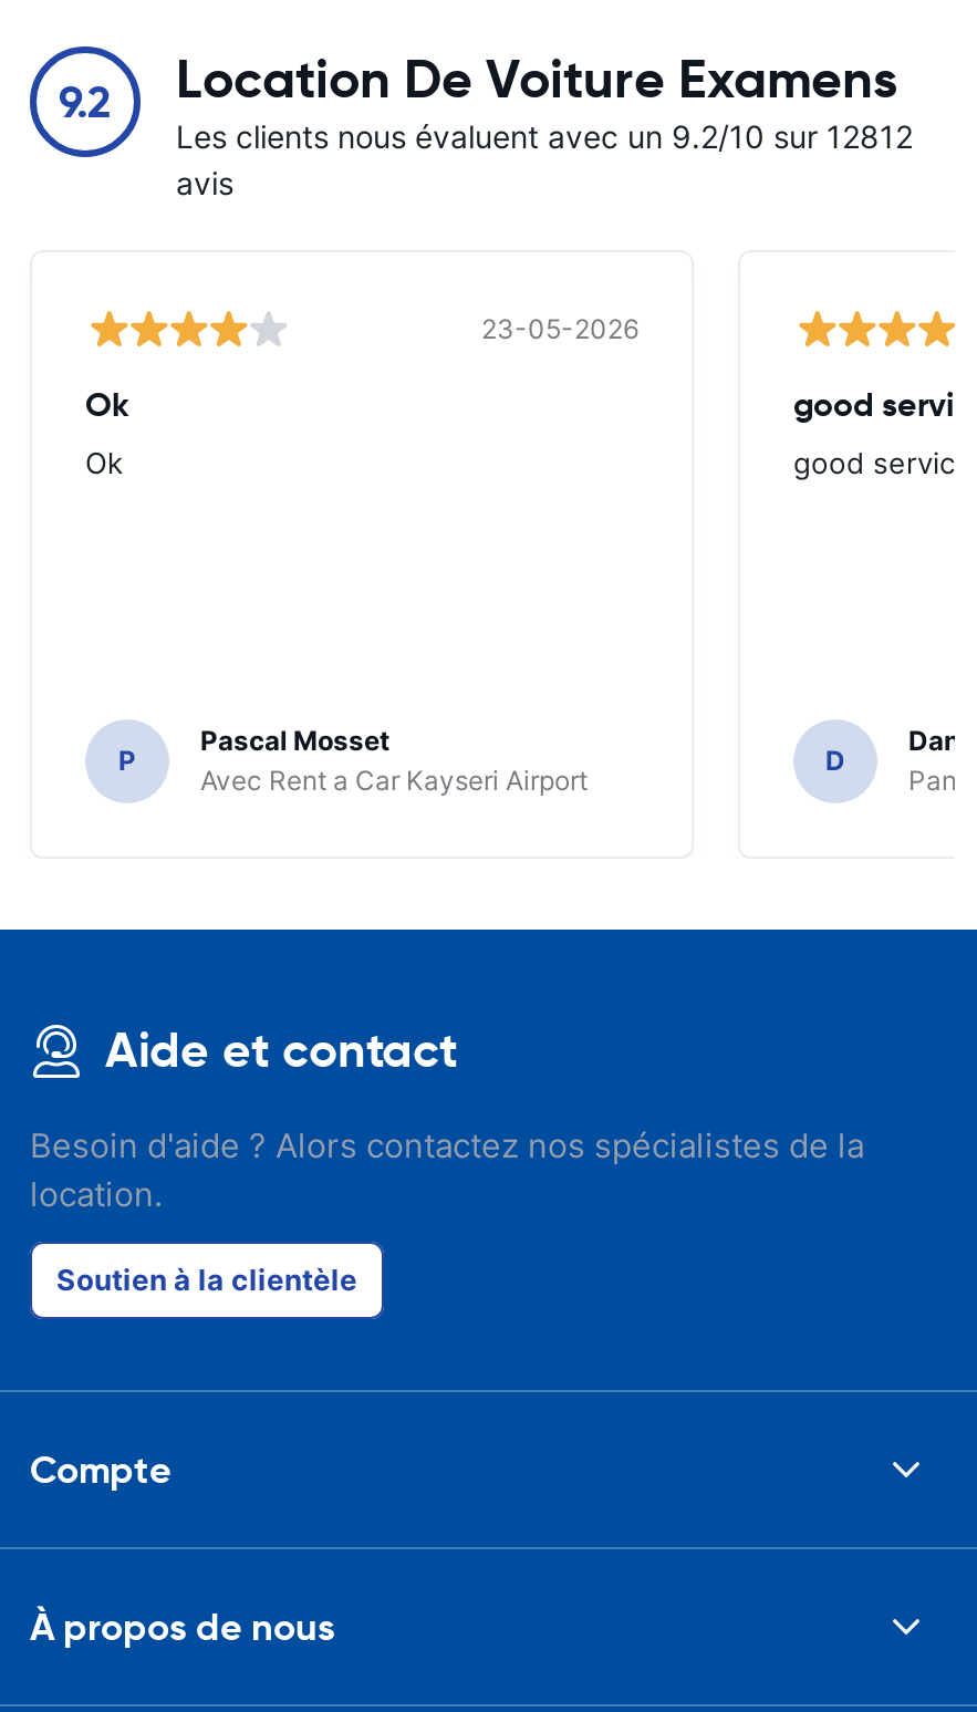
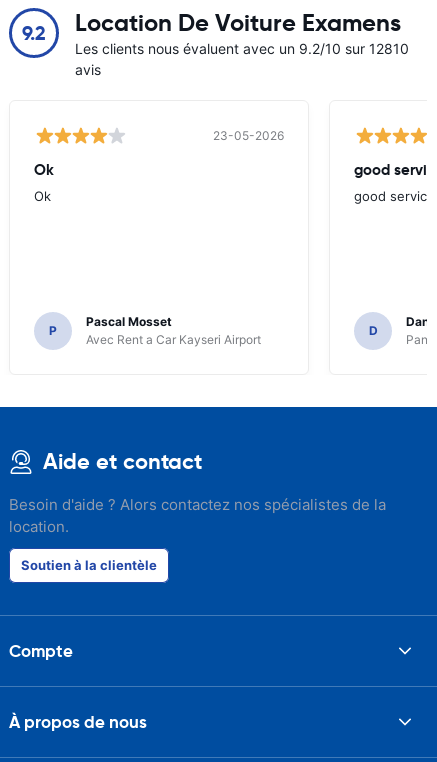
[176,117,913,155] Les clients nous évaluent avec un 9.2/10 sur 12812 -> [75,40,409,57] Les clients nous évaluent avec un 9.2/10 sur 12810

